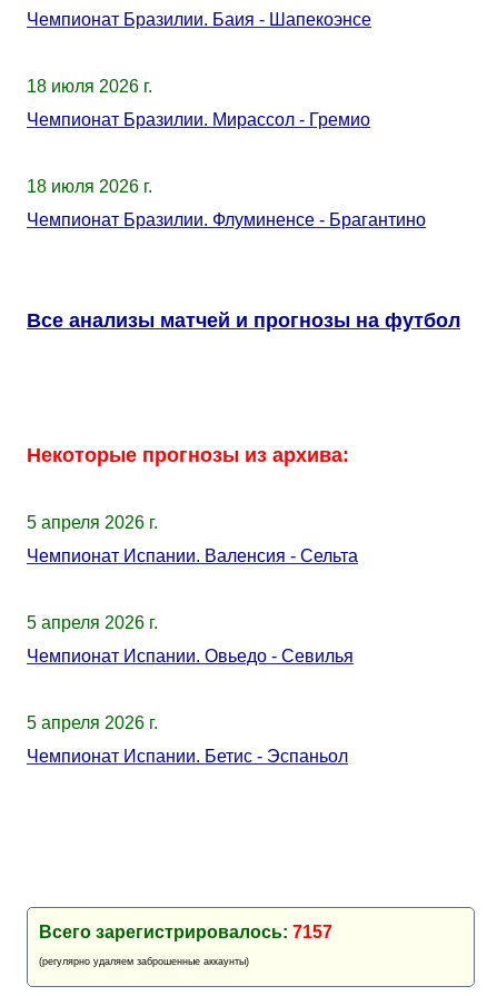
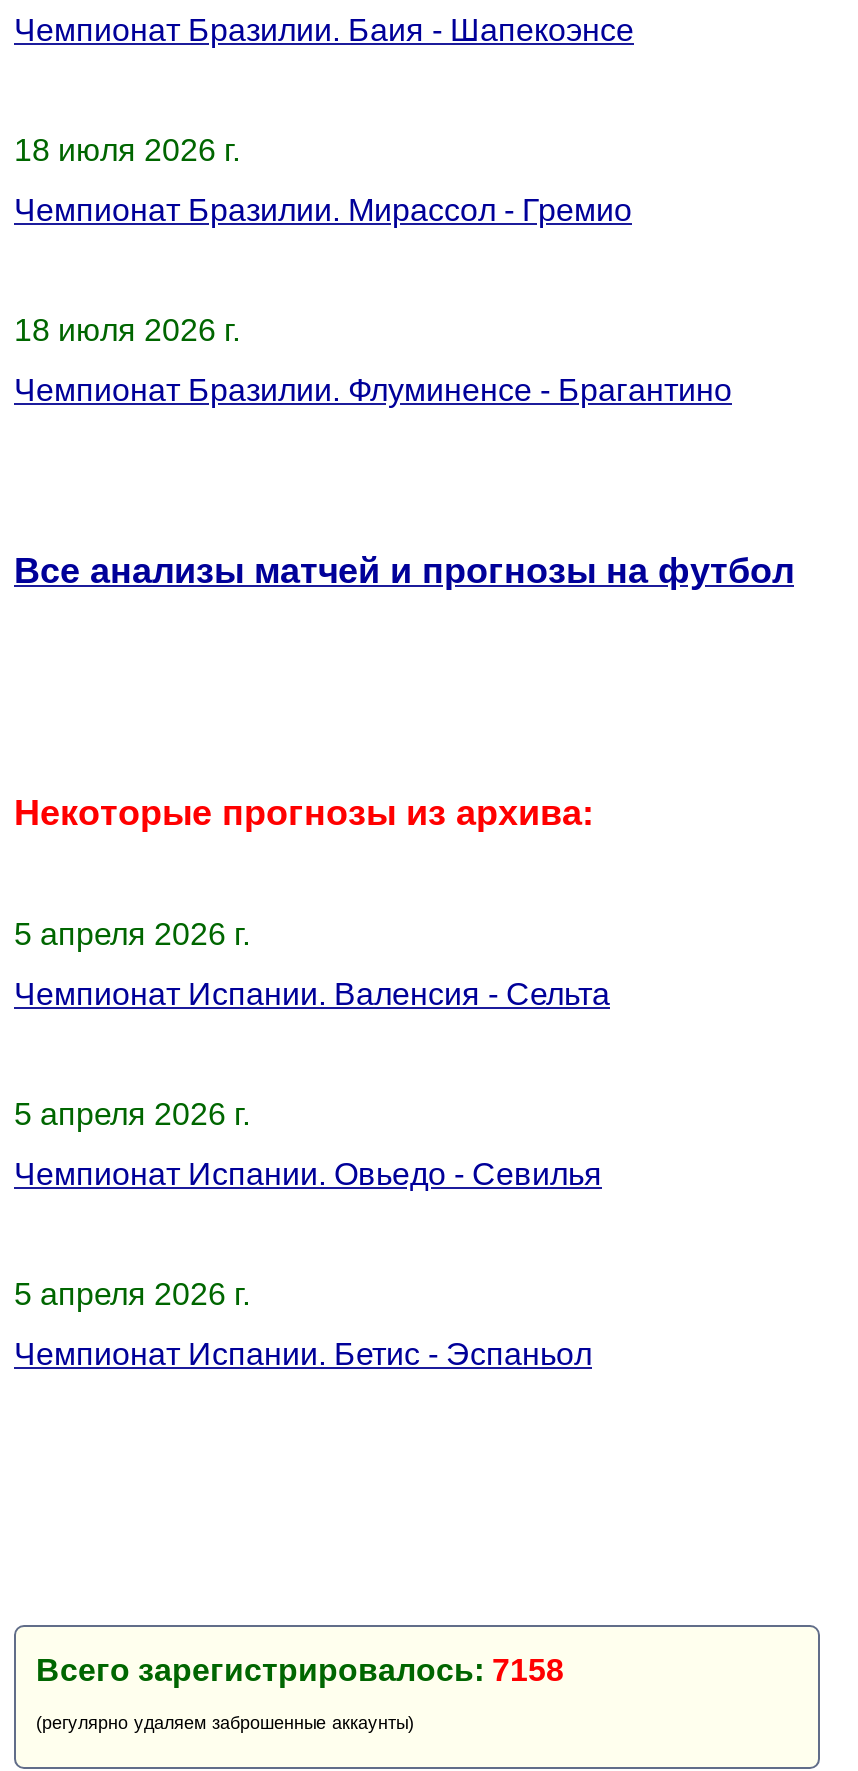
[39,922,332,941] Всего зарегистрировалось: 7157 -> [36,1652,564,1686] Всего зарегистрировалось: 7158

